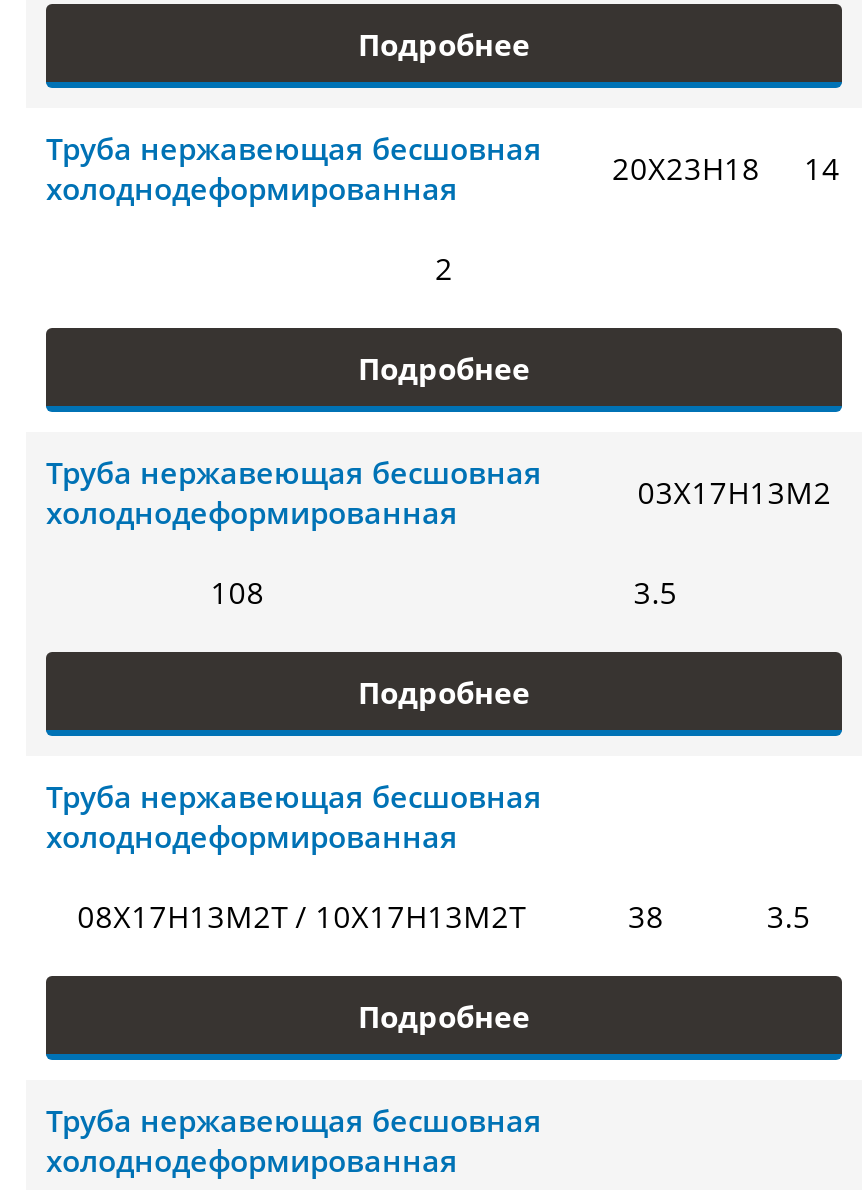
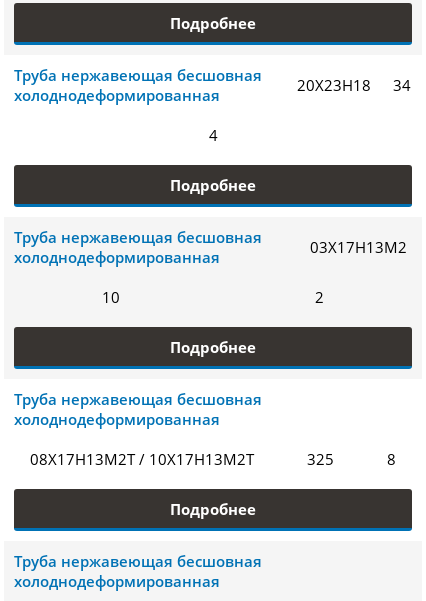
[46,128,840,188] Труба нержавеющая бесшовная 20Х23Н18 14 -> [14,65,411,95] Труба нержавеющая бесшовная 20Х23Н18 34
[435,248,453,288] 2 -> [208,125,217,145] 4
[210,572,264,612] 108 -> [102,287,120,307] 10
[634,572,678,612] 3.5 -> [315,287,324,307] 2
[628,896,664,936] 38 -> [307,449,334,469] 325
[767,896,811,936] 3.5 -> [387,449,396,469] 8

